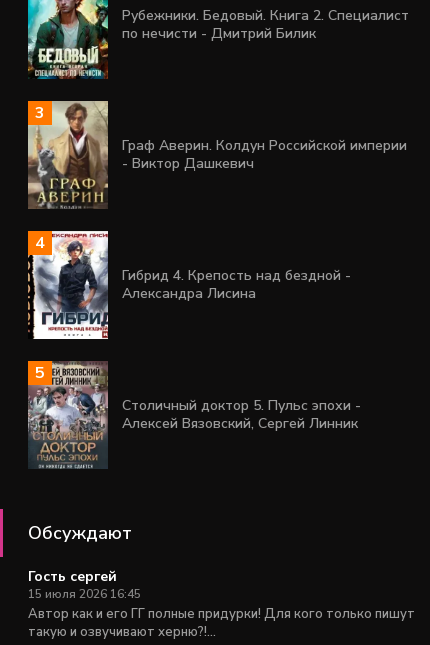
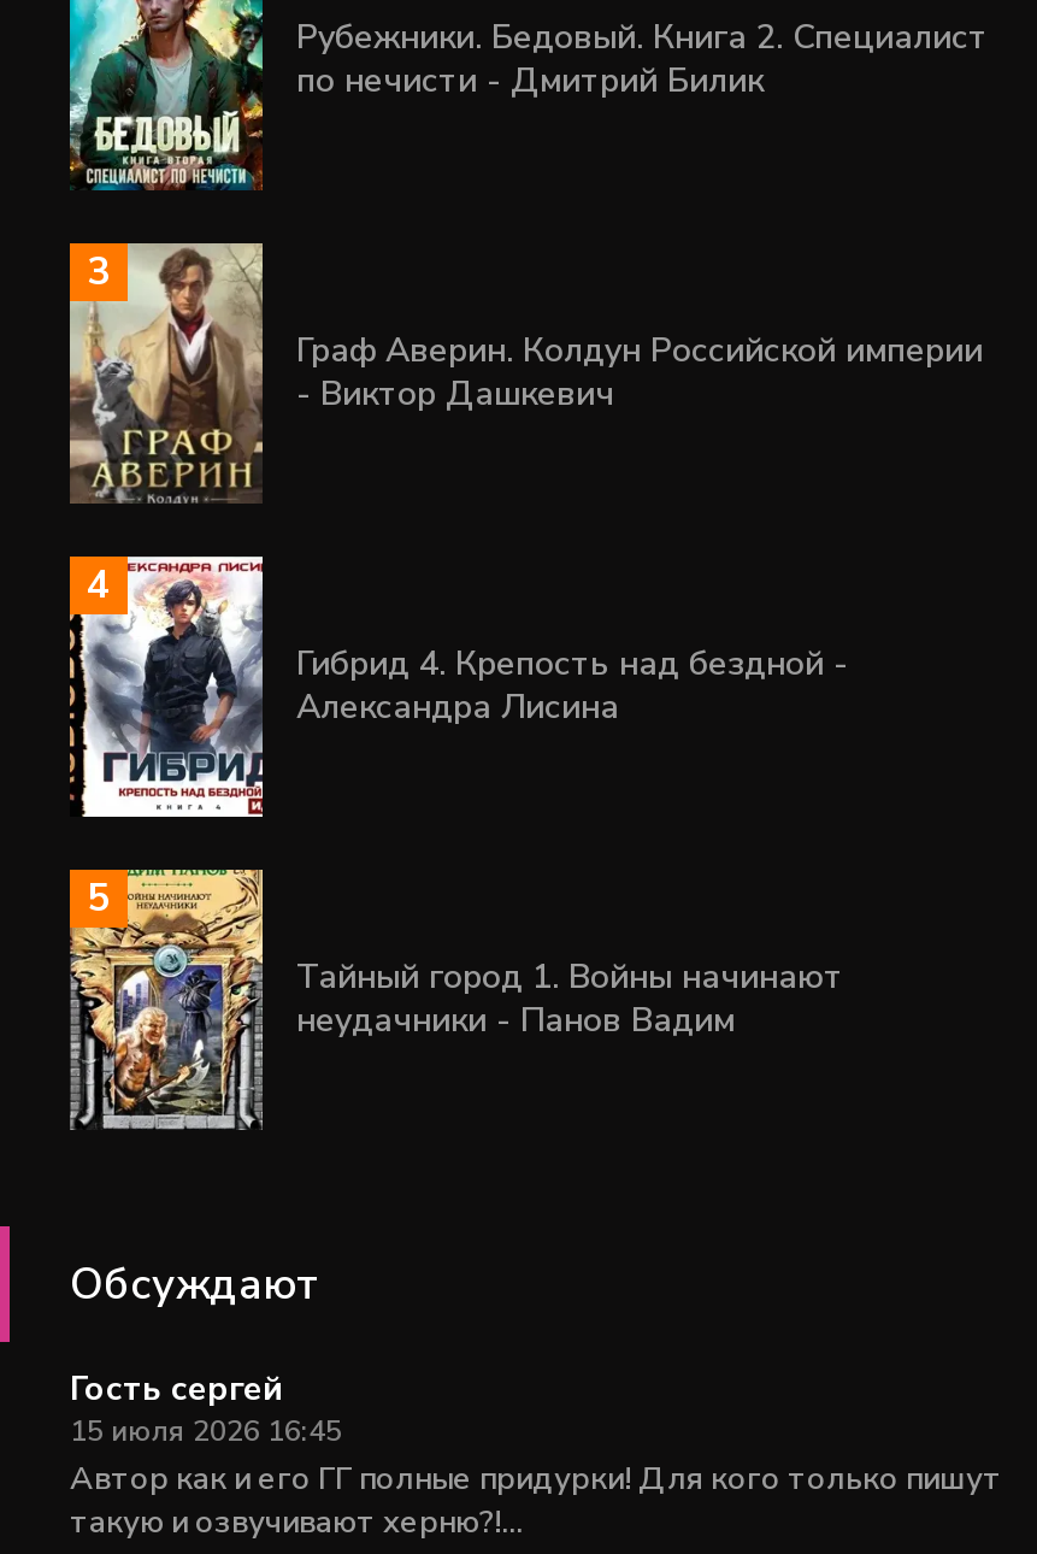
[29,362,361,468] [image] | Столичный доктор 5. Пульс эпохи - | Алексей Вязовский, Сергей Линник -> [70,870,843,1130] [image] | Тайный город 1. Войны начинают | неудачники - Панов Вадим

